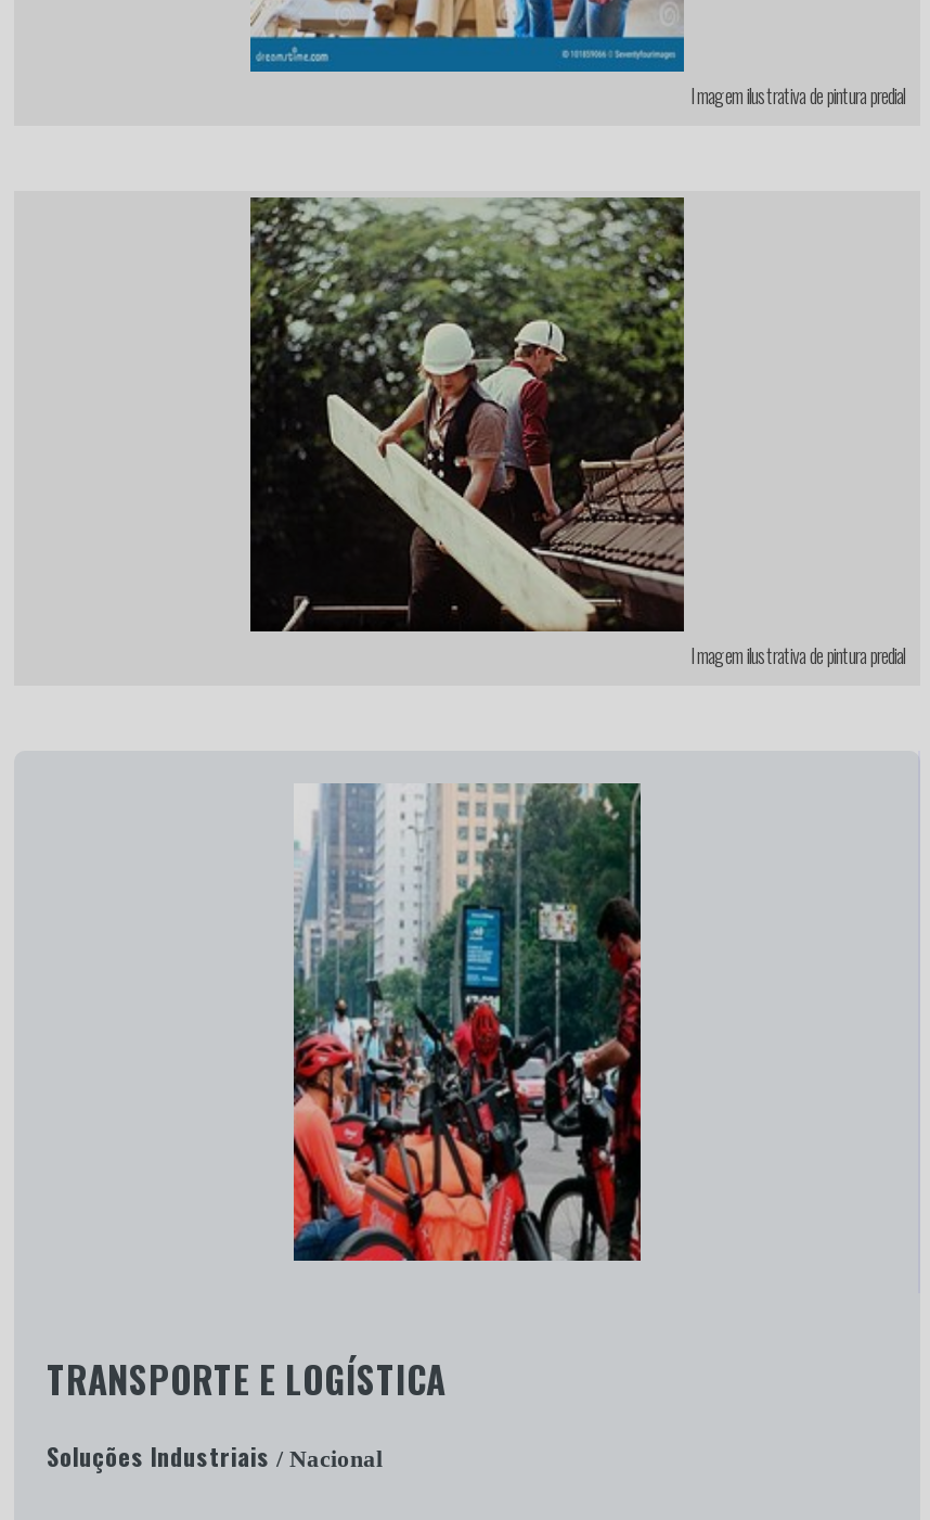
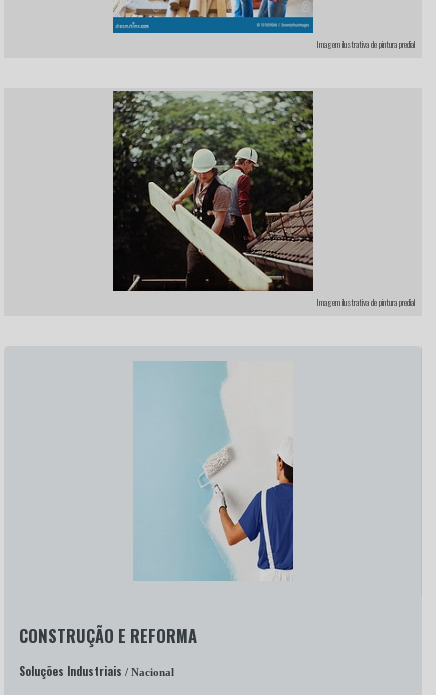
[292,781,643,1263] [image] -> [133,361,294,581] [image]
[47,1351,445,1406] TRANSPORTE E LOGÍSTICA -> [19,623,197,648] CONSTRUÇÃO E REFORMA

